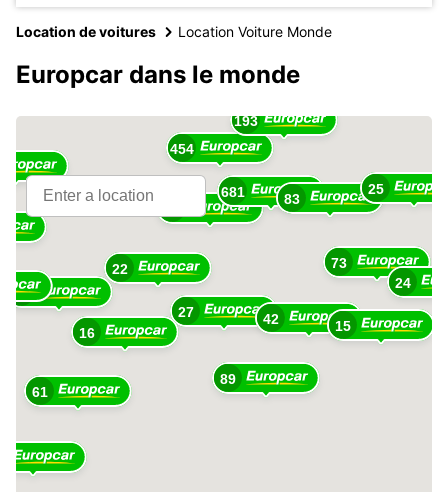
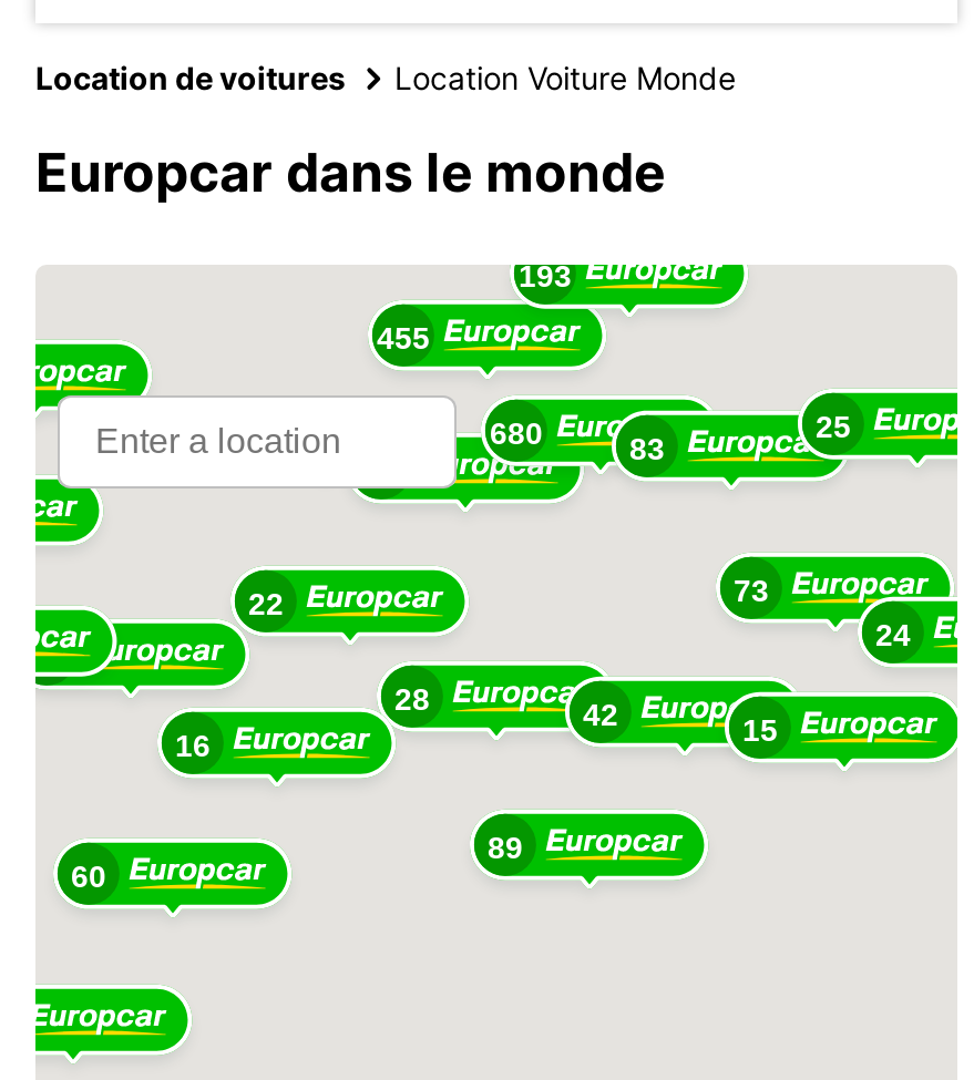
[170,141,194,157] 454 -> [377,320,430,355] 455
[221,184,245,200] 681 -> [490,415,543,451] 680
[178,304,194,320] 27 -> [394,681,430,716] 28
[32,384,48,400] 61 -> [71,858,106,894] 60

